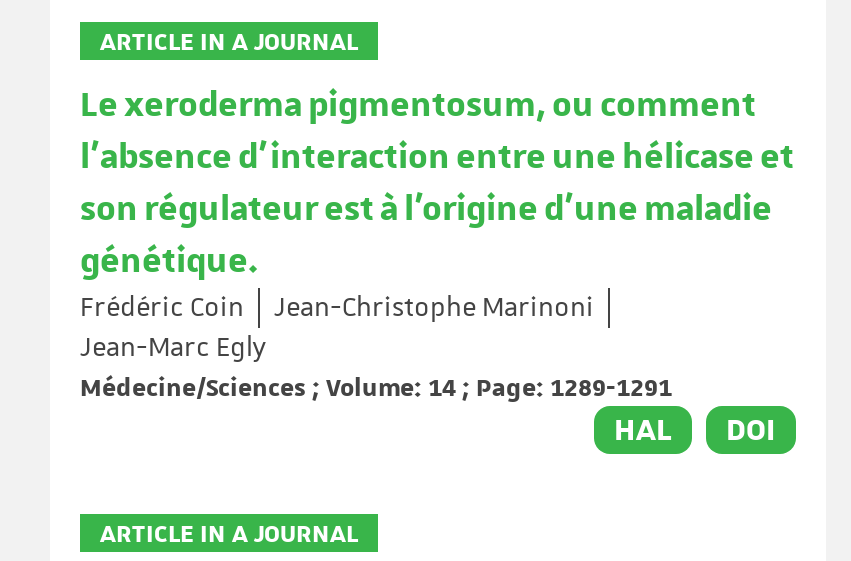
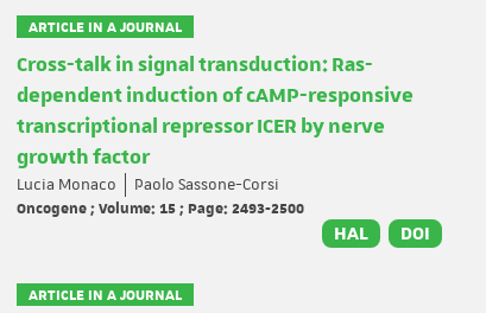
[80,84,794,404] Le xeroderma pigmentosum, ou comment | l'absence d'interaction entre une hélicase et | son régulateur est à l'origine d'une maladie | génétique. | Frédéric Coin | Jean-Christophe Marinoni | Jean-Marc Egly | Médecine/Sciences ; Volume: 14 ; Page: 1289-1291 -> [17,52,414,218] Cross-talk in signal transduction: Ras- | dependent induction of cAMP-responsive | transcriptional repressor ICER by nerve | growth factor | Lucia Monaco | Paolo Sassone-Corsi | Oncogene ; Volume: 15 ; Page: 2493-2500

